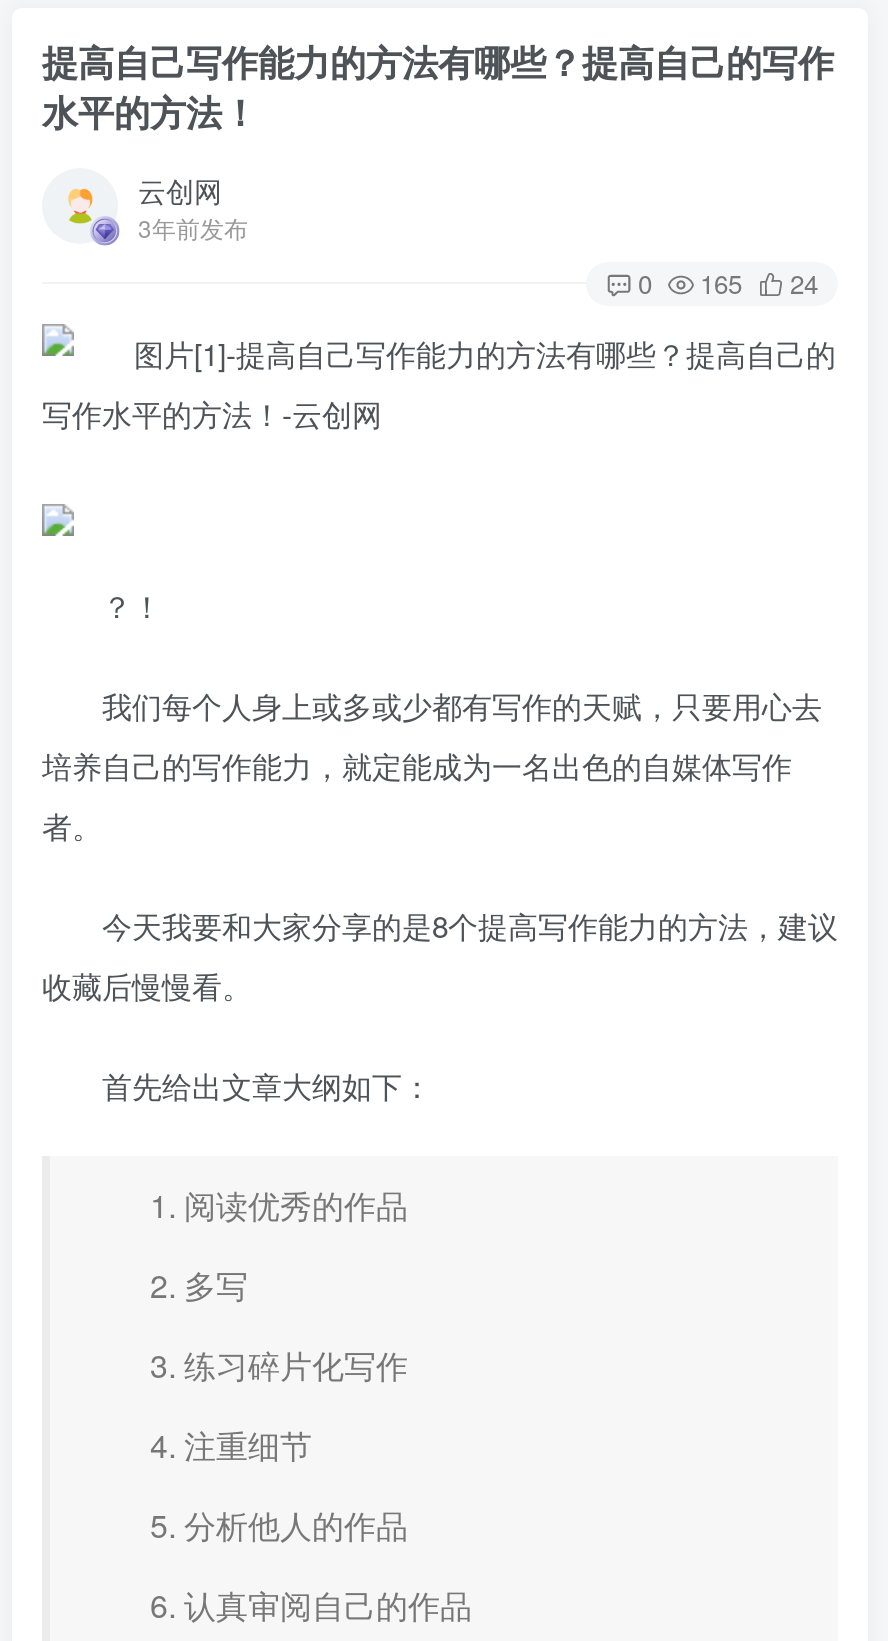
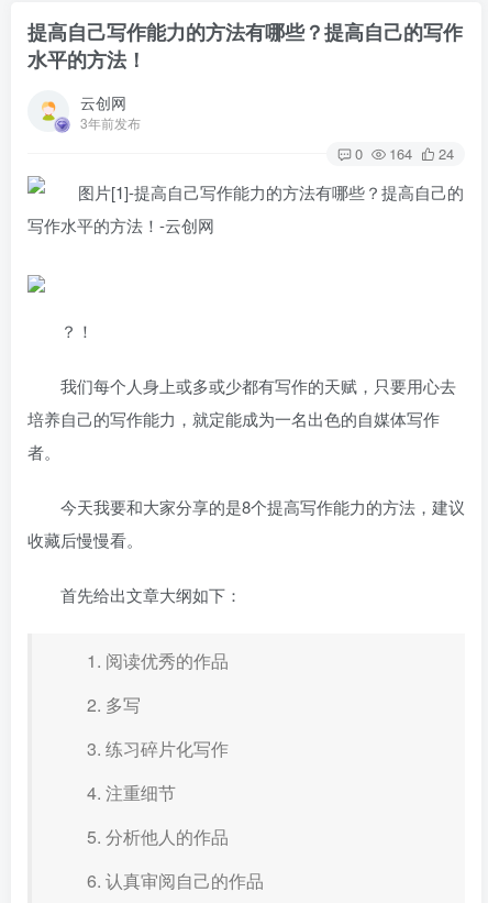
[638,264,818,302] 0 165 24 -> [355,143,454,164] 0 164 24

